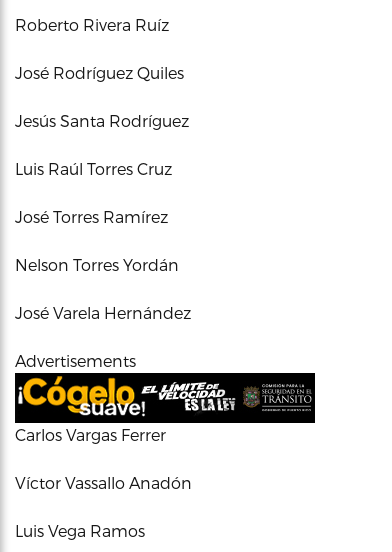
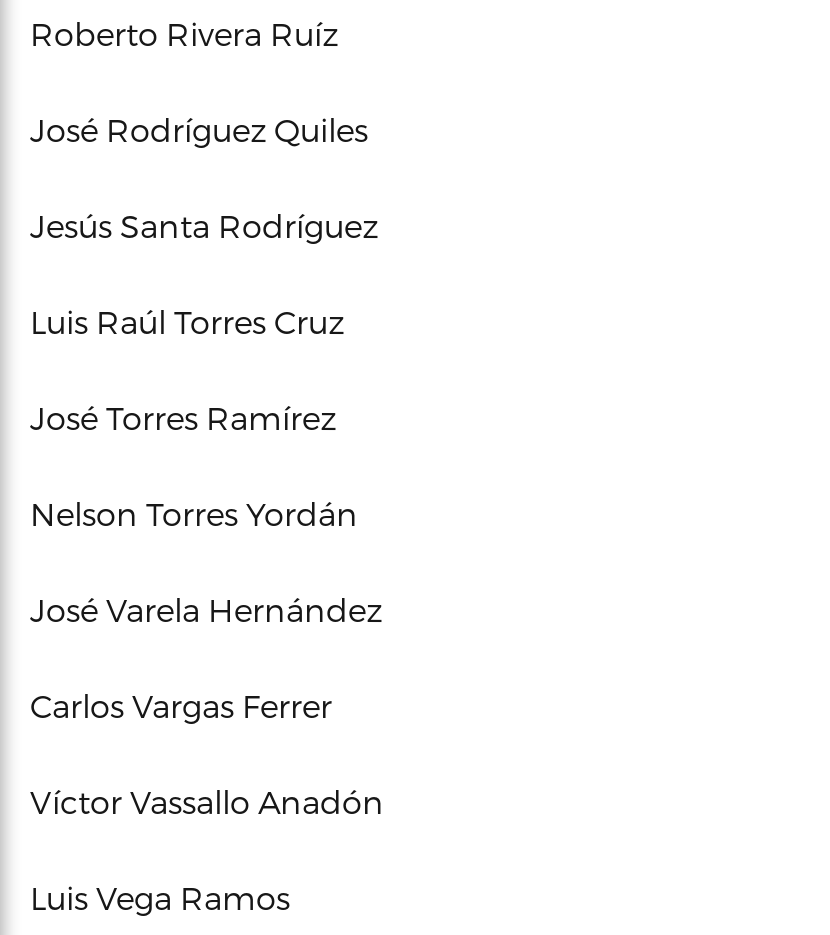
[15,351,136,370] Advertisements -> none
[14,372,316,424] [image] -> none

